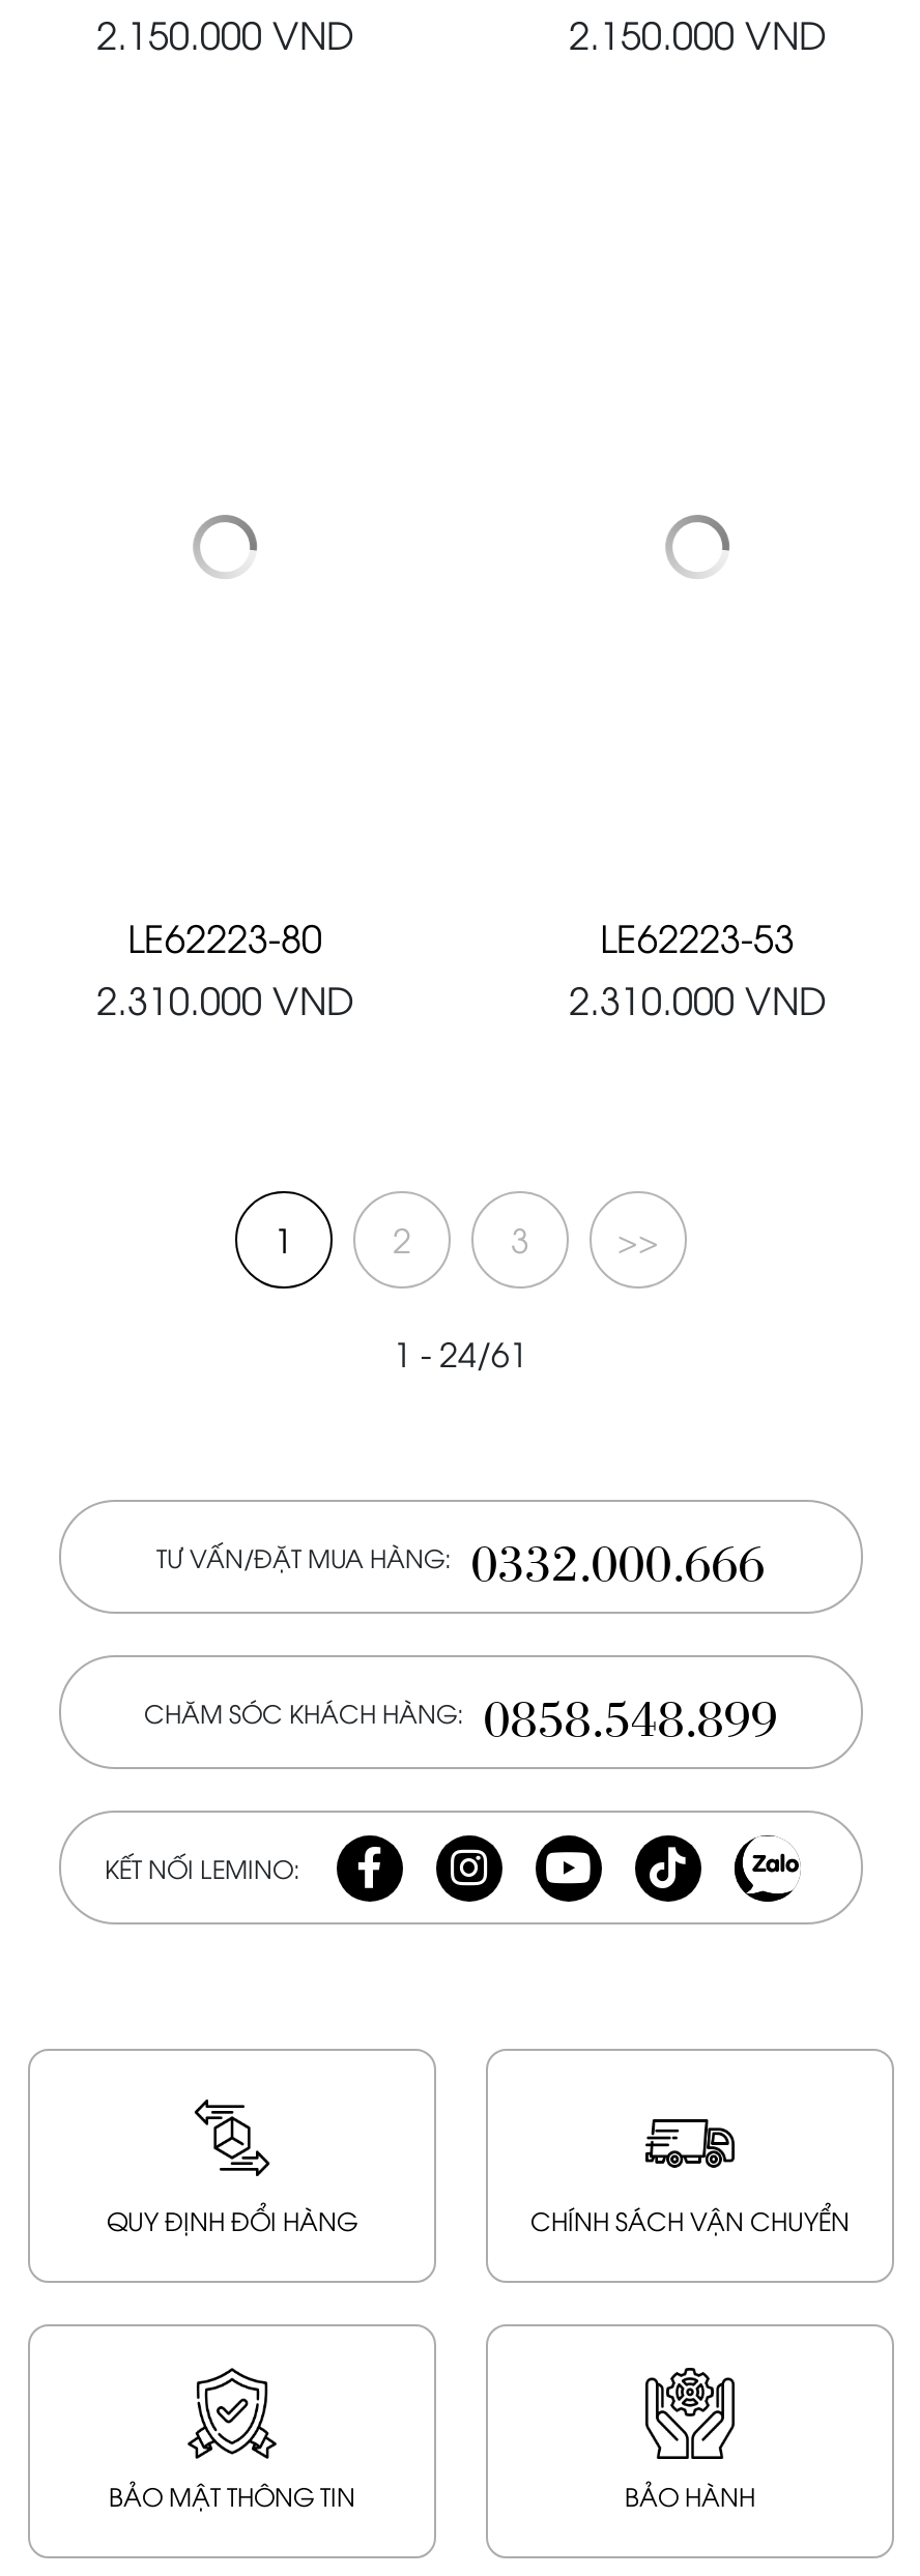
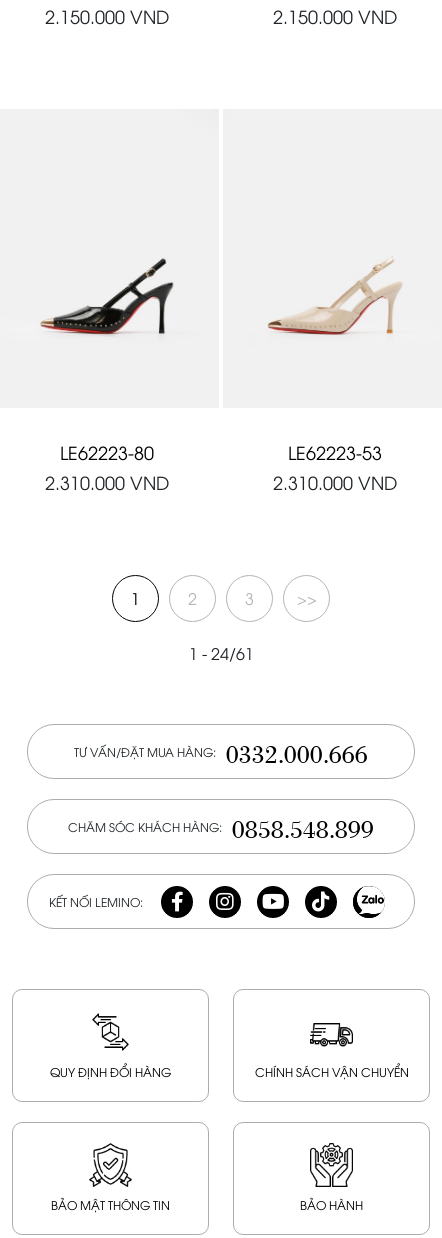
none -> [39,249,175,337] [image]
none -> [267,249,403,336] [image]

